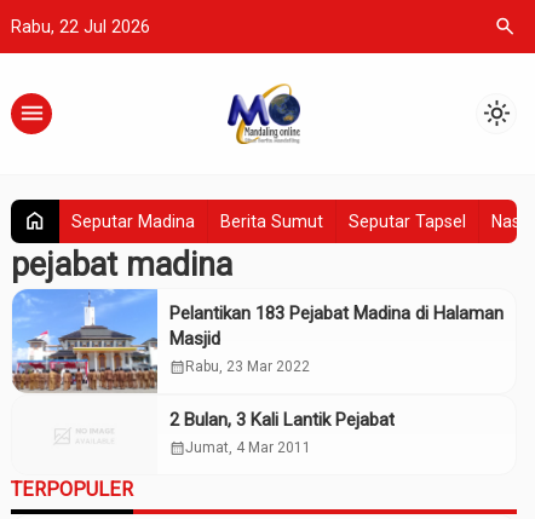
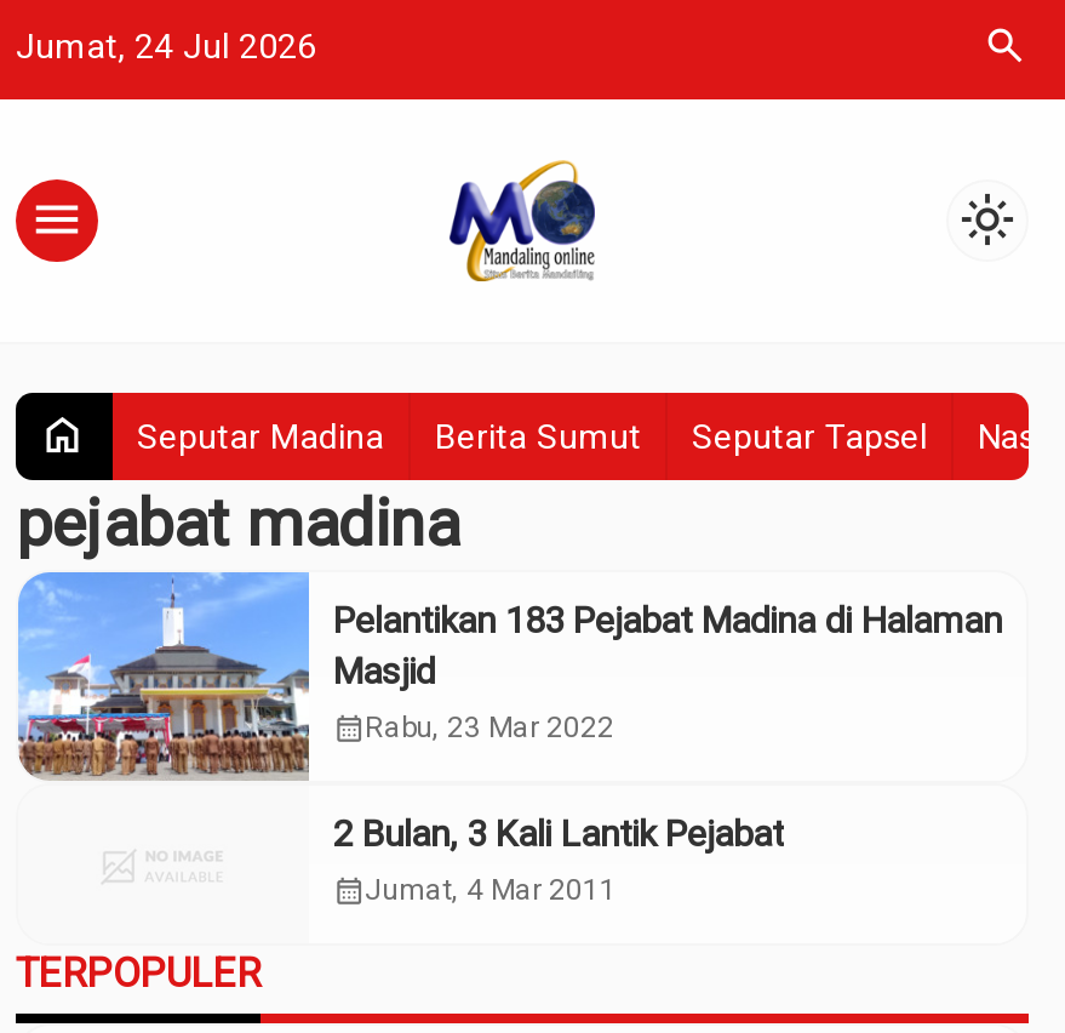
[11,17,150,36] Rabu, 22 Jul 2026 -> [16,27,316,65] Jumat, 24 Jul 2026

